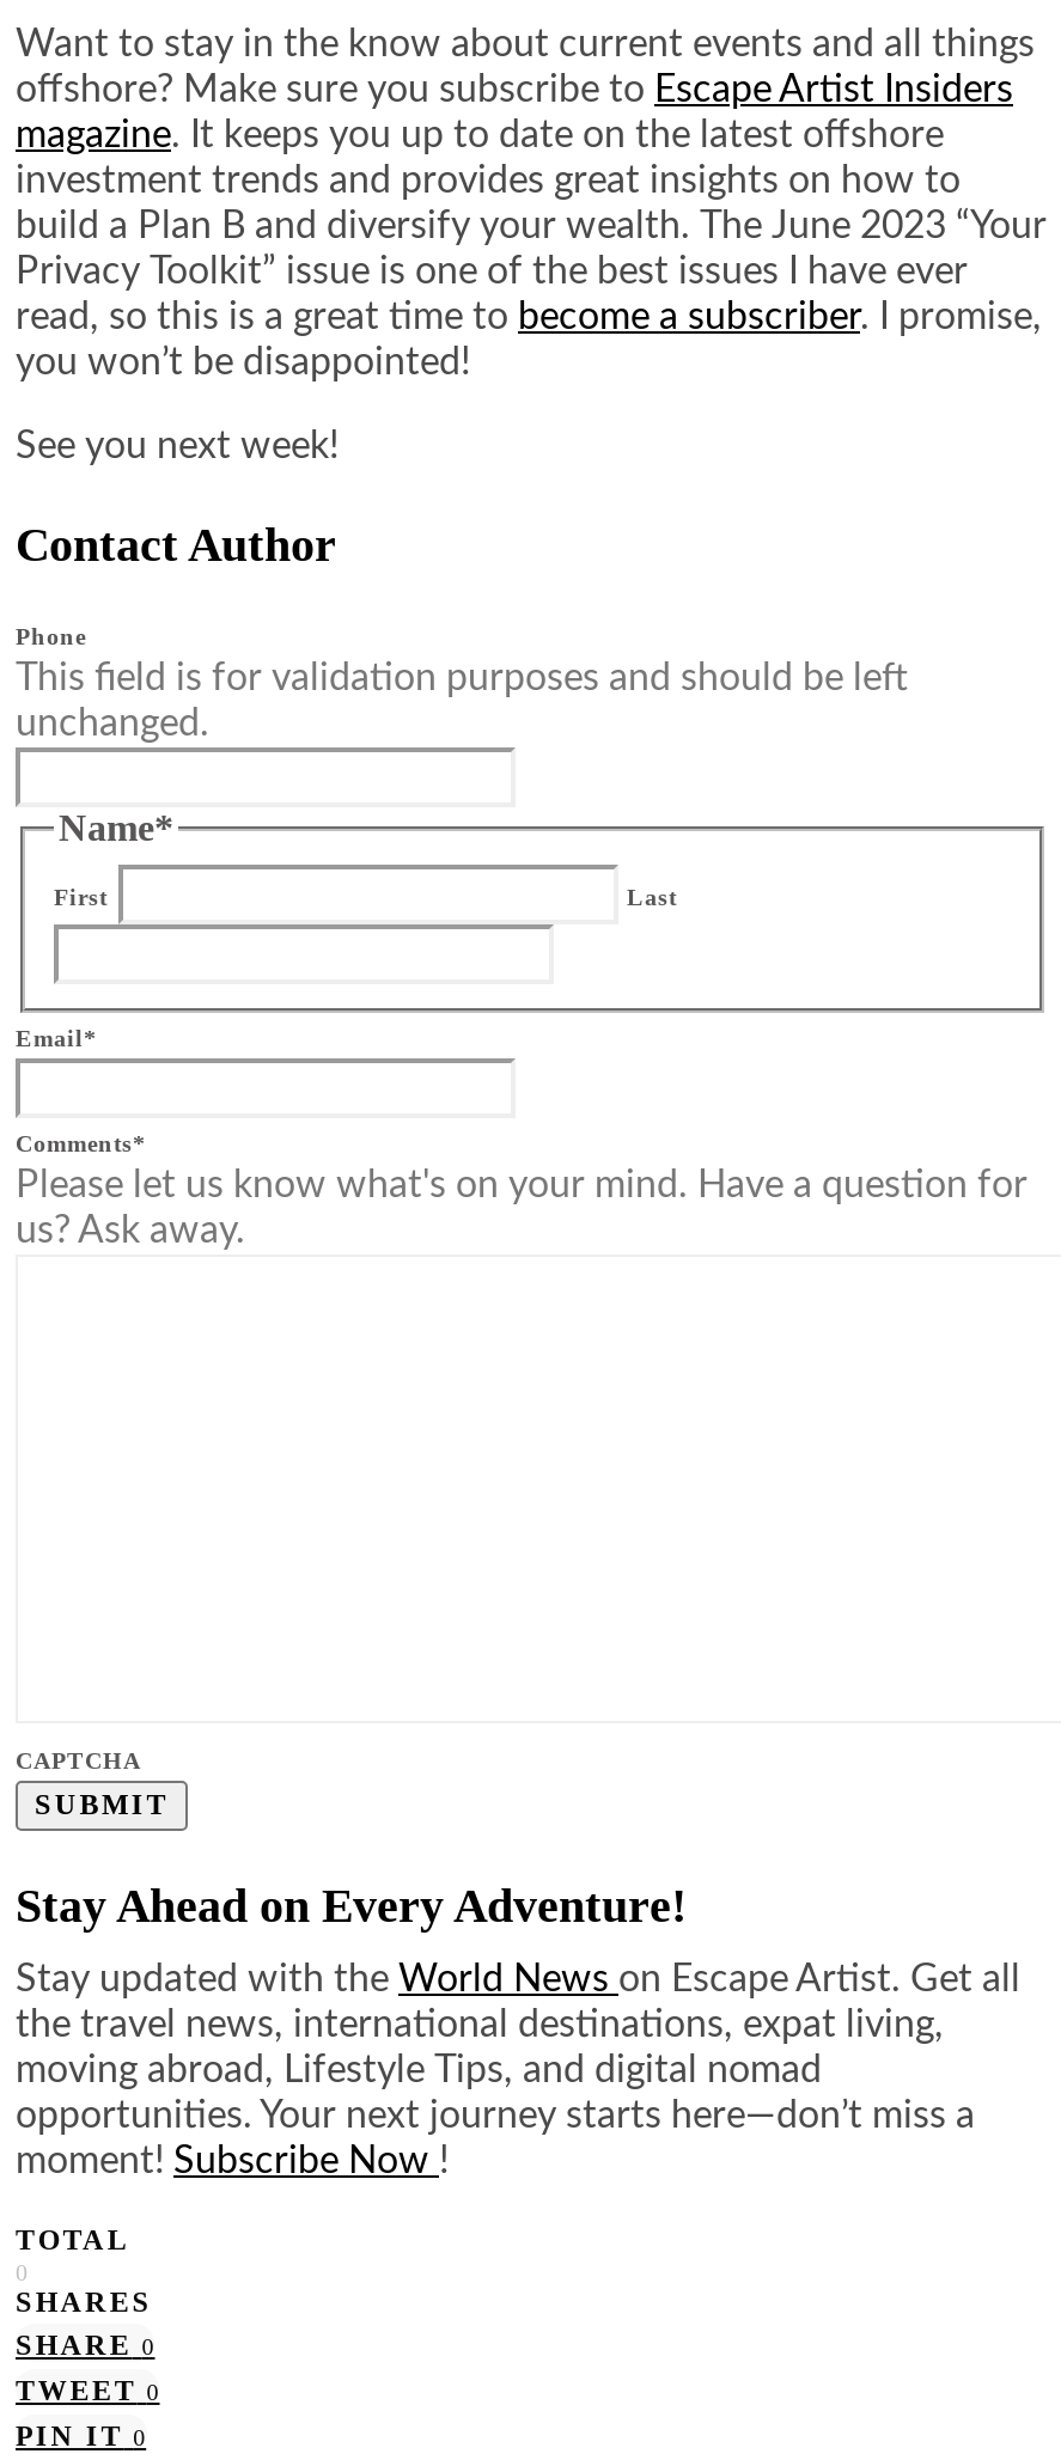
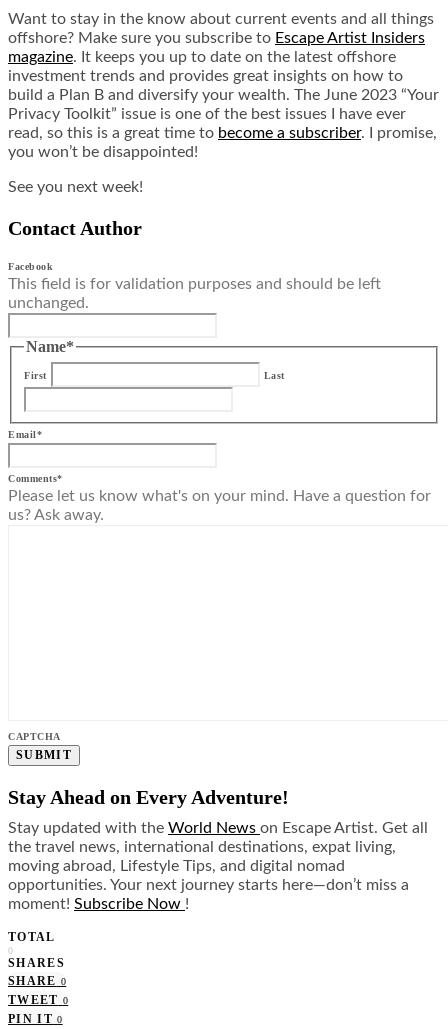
[16,623,86,649] Phone -> [8,261,53,272] Facebook

